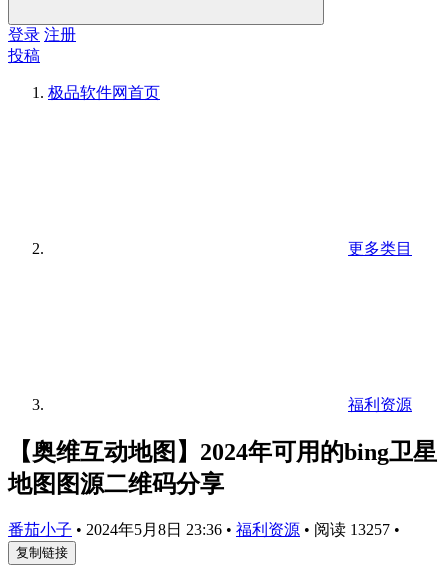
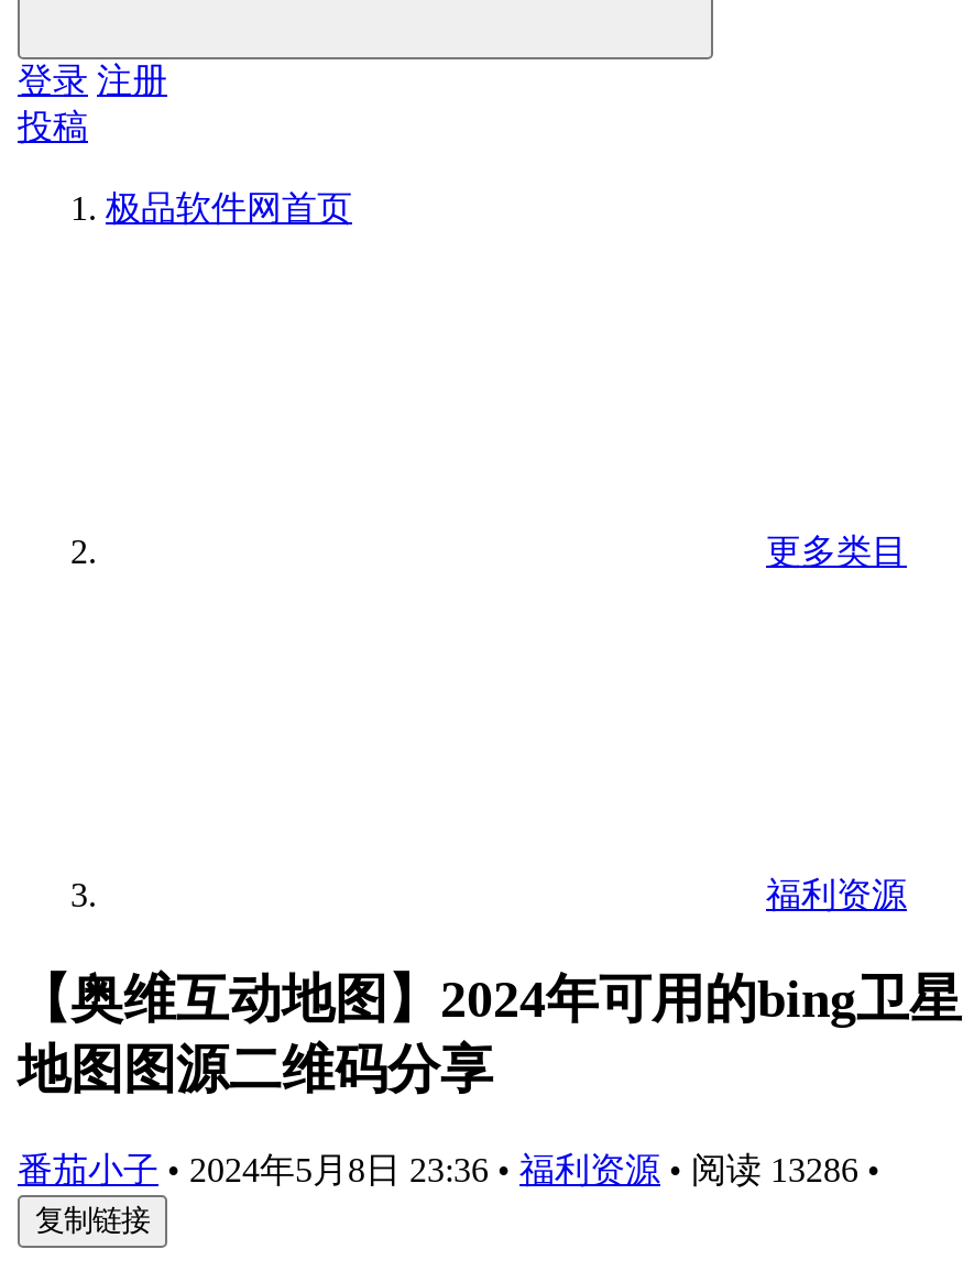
[8,521,400,538] 番茄小子 • 2024年5月8日 23:36 • 福利资源 • 阅读 13257 • -> [18,1151,880,1188] 番茄小子 • 2024年5月8日 23:36 • 福利资源 • 阅读 13286 •

